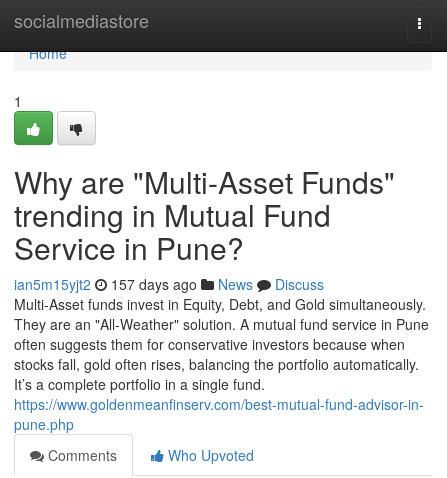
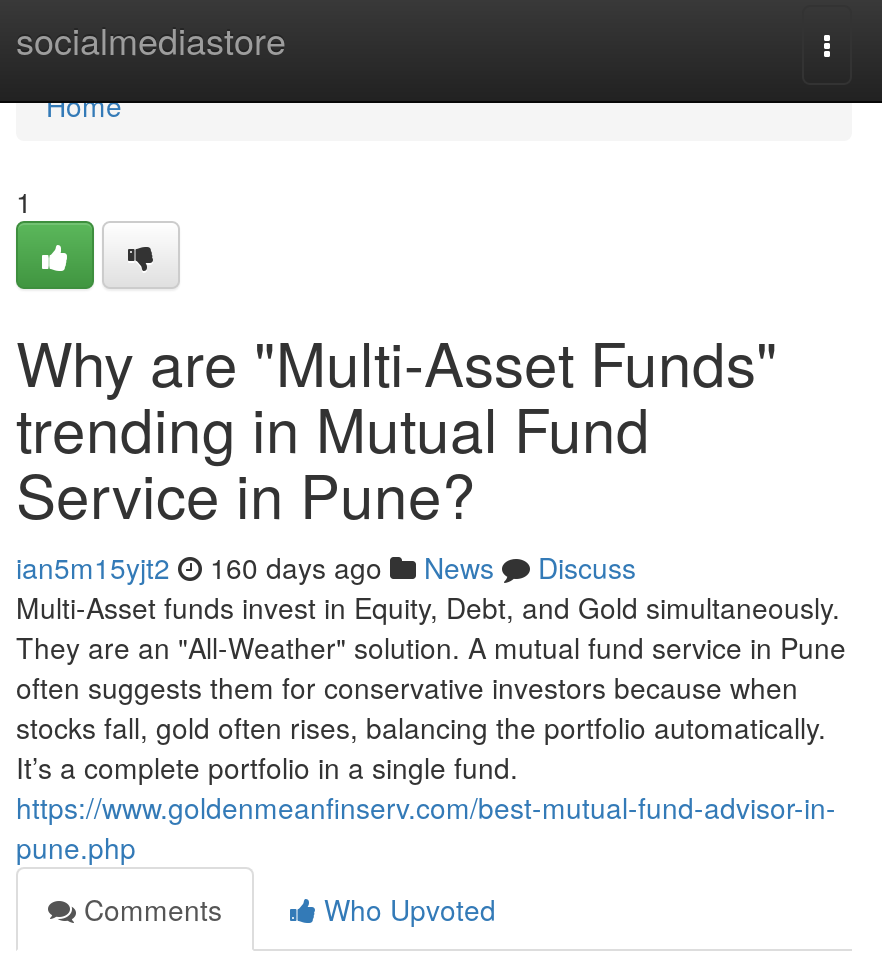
[14,274,324,294] ian5m15yjt2 157 days ago News Discuss -> [16,547,636,587] ian5m15yjt2 160 days ago News Discuss

